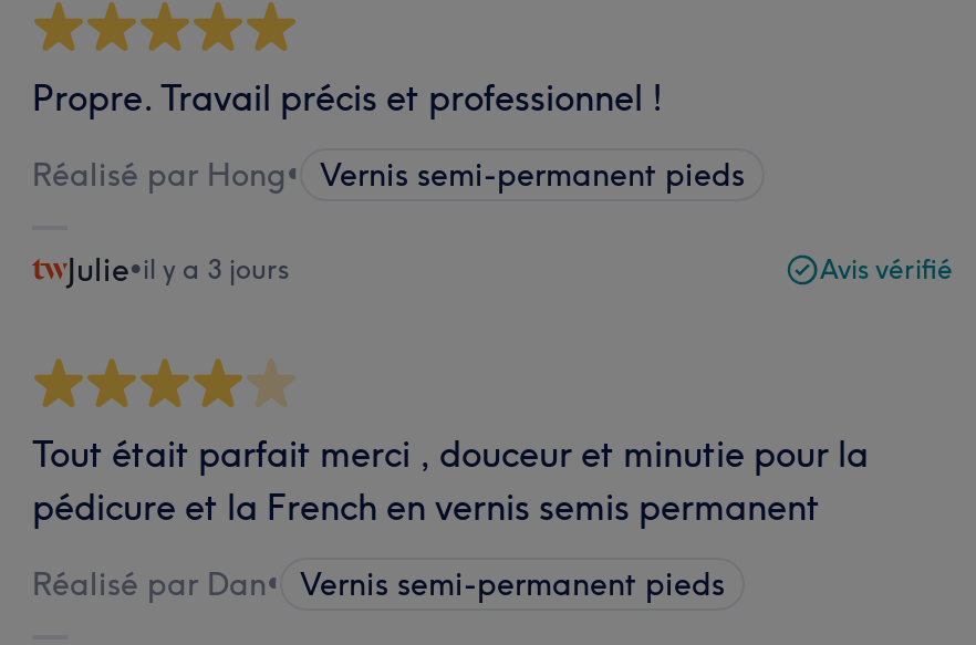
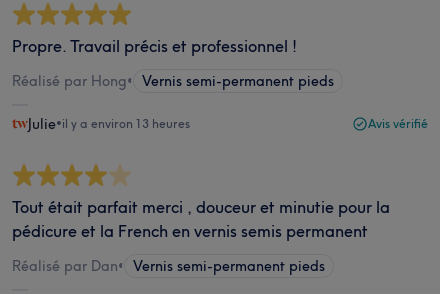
[68,250,289,290] Julie•il y a 3 jours -> [28,115,190,133] Julie•il y a environ 13 heures

